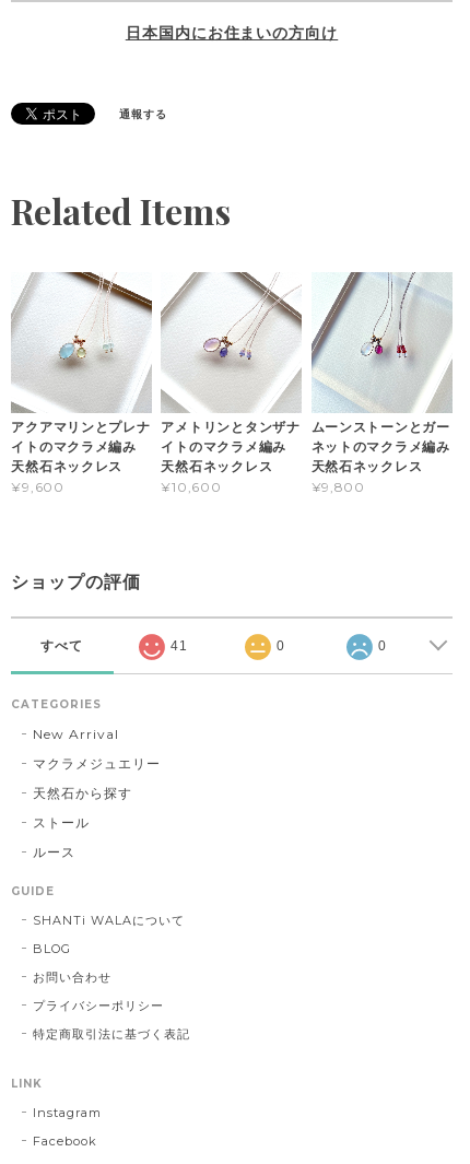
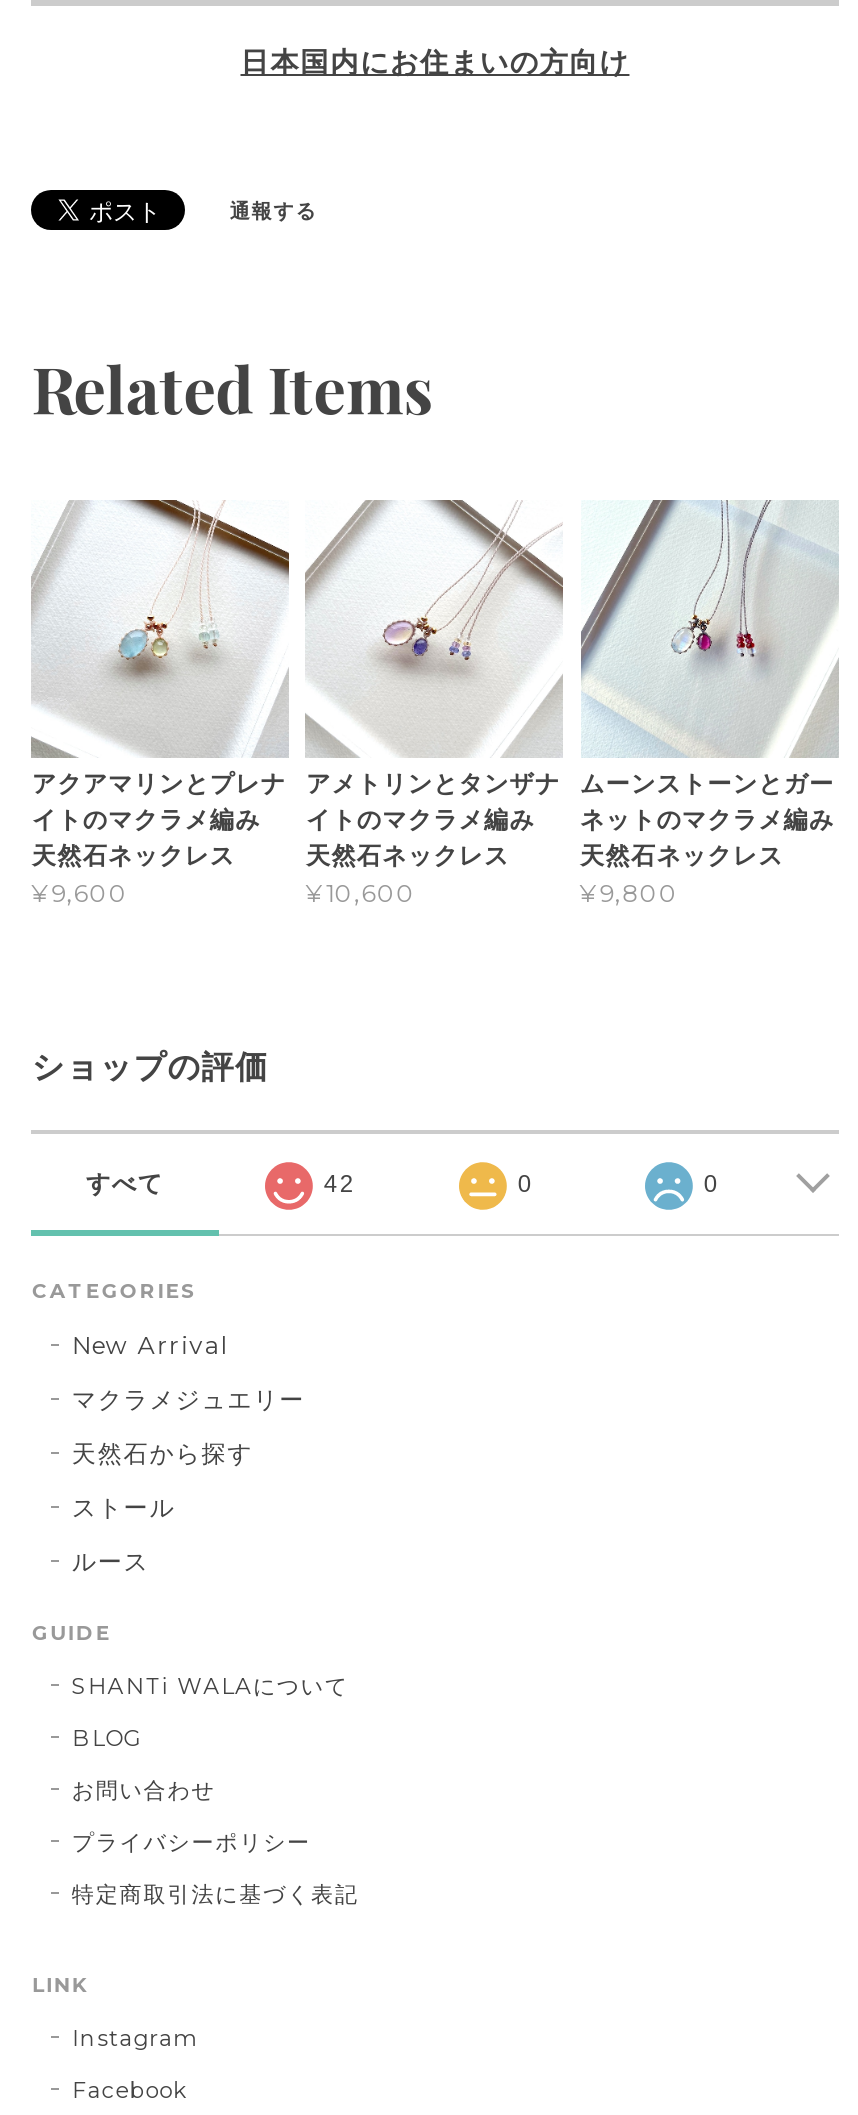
[171,638,188,654] 41 -> [324,1170,356,1198] 42

